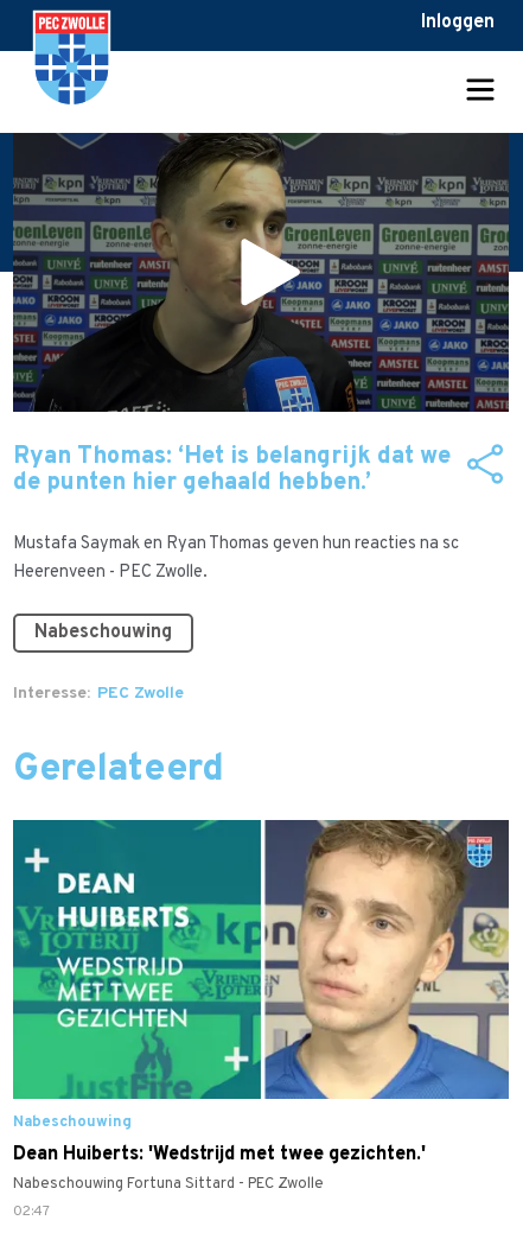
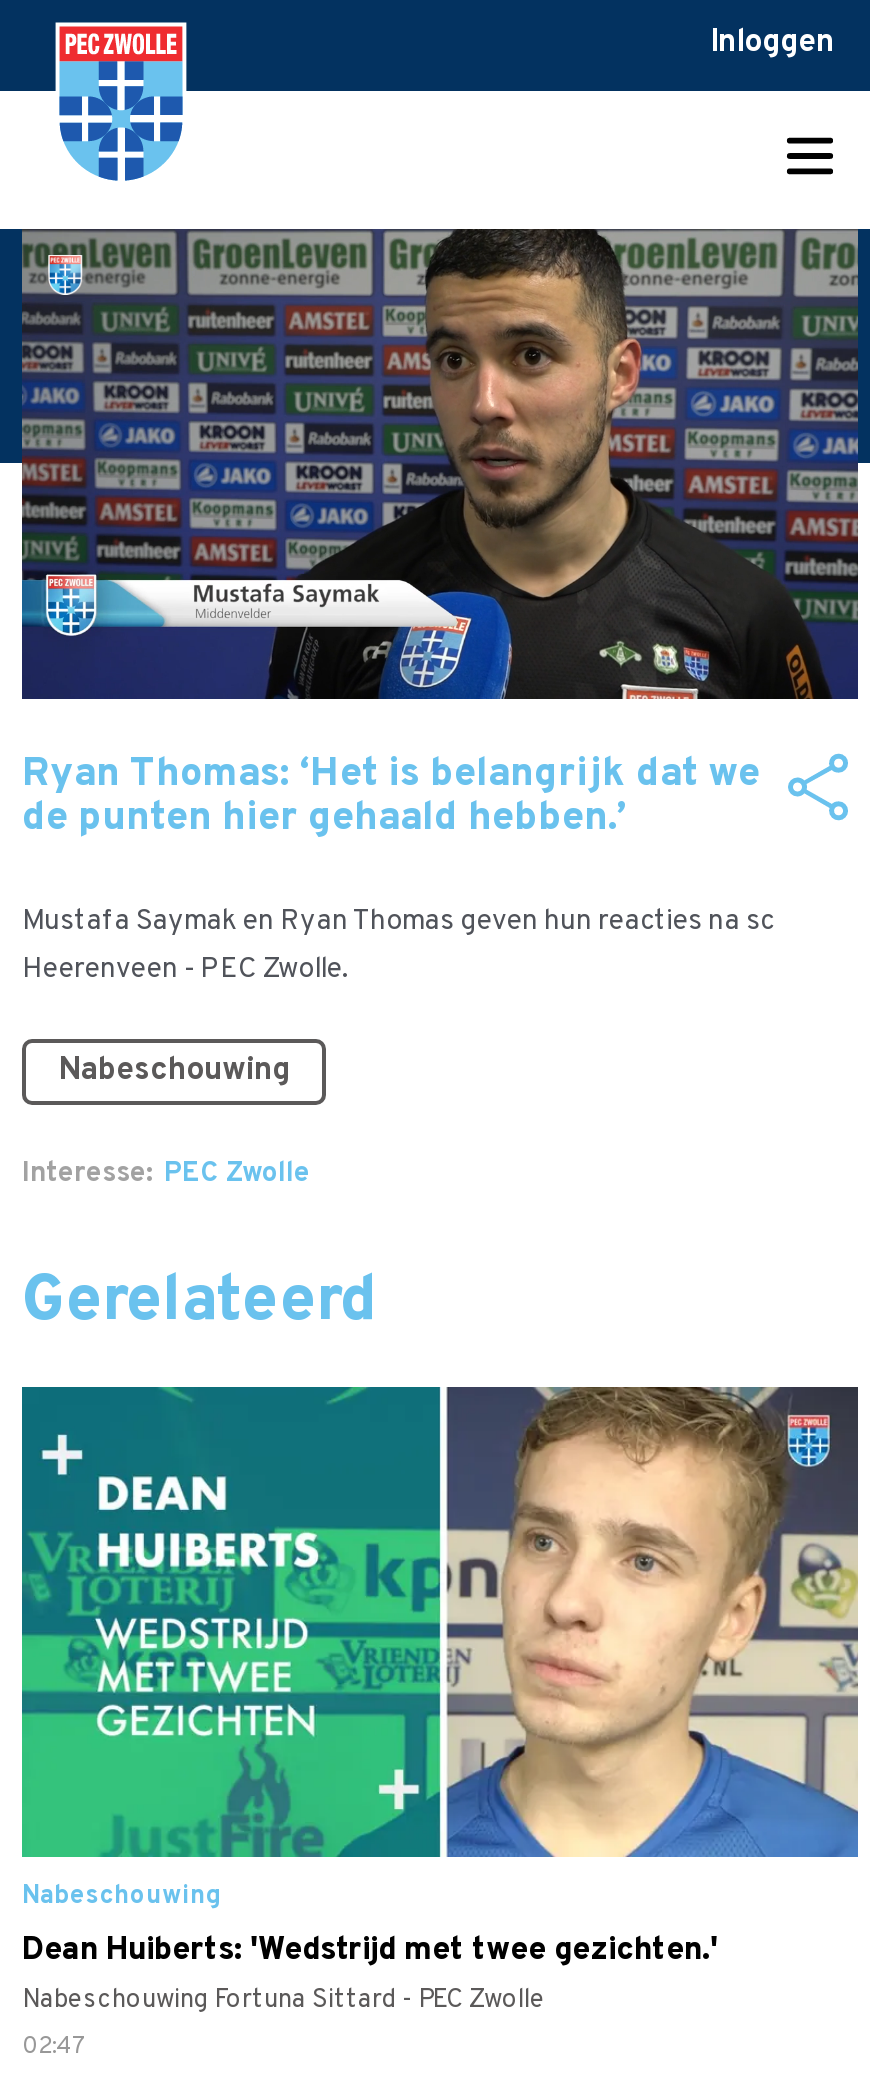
[12,133,509,413] [image] -> [20,229,860,701] [image]

